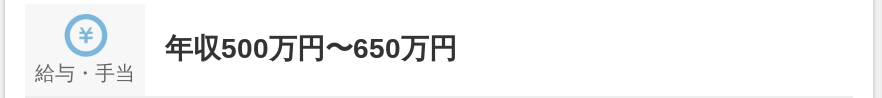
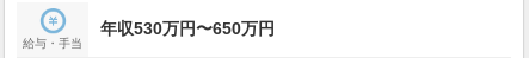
[165,31,457,63] 年収500万円〜650万円 -> [100,18,275,37] 年収530万円〜650万円

